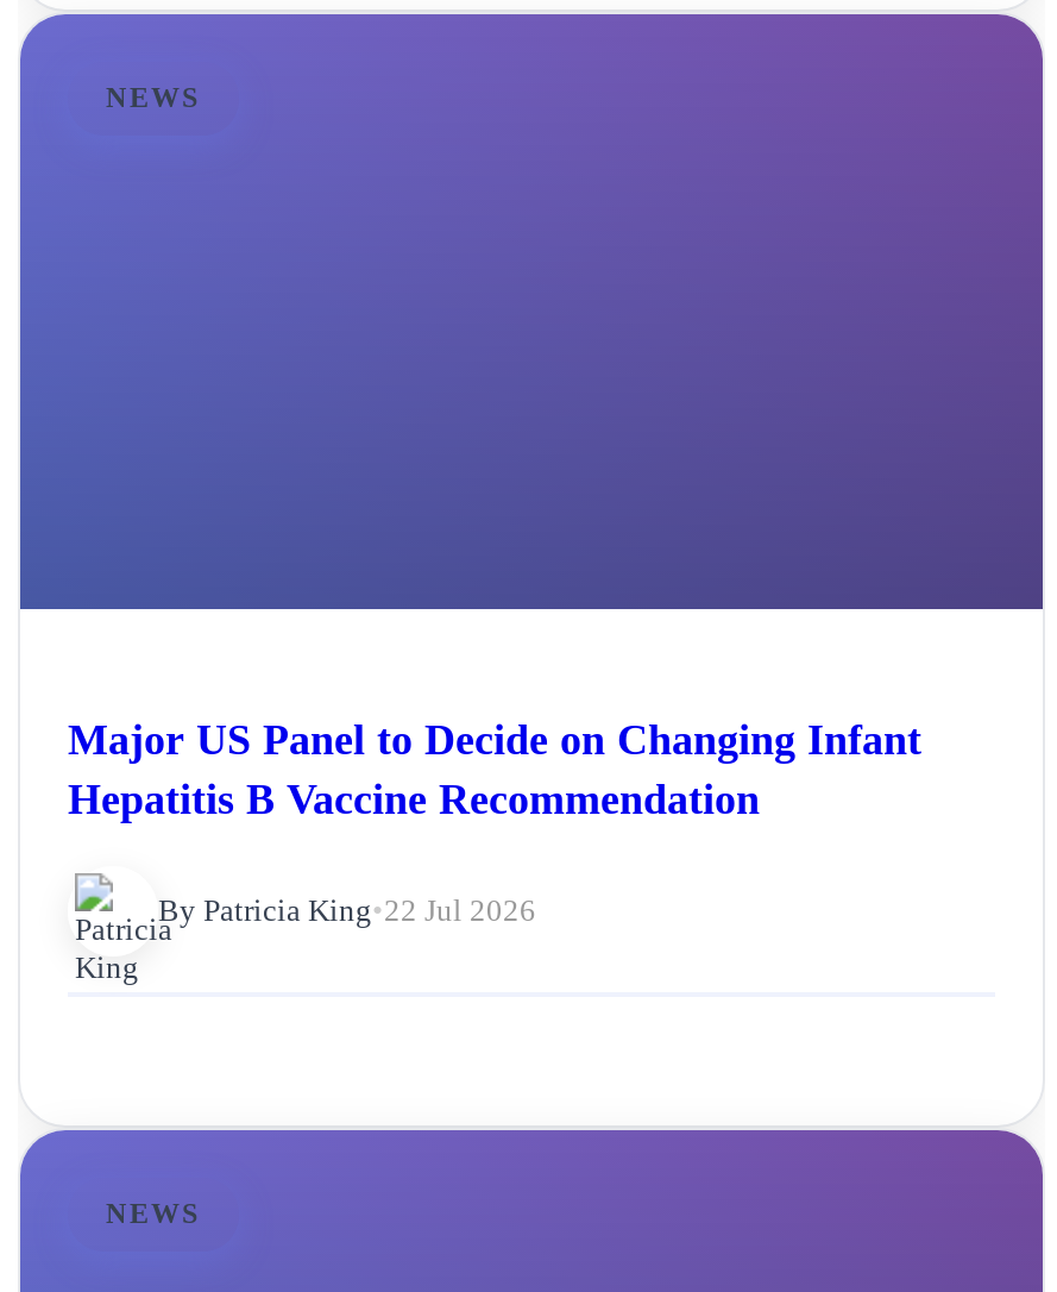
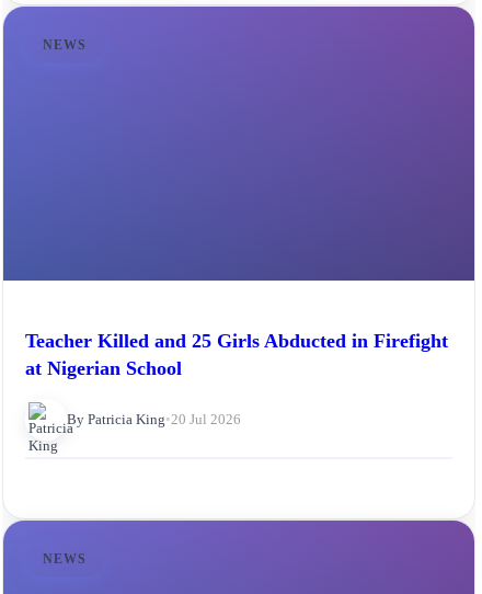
[68,716,921,824] Major US Panel to Decide on Changing Infant | Hepatitis B Vaccine Recommendation -> [25,330,448,379] Teacher Killed and 25 Girls Abducted in Firefight | at Nigerian School
[158,893,536,928] By Patricia King • 22 Jul 2026 -> [67,411,241,428] By Patricia King • 20 Jul 2026

